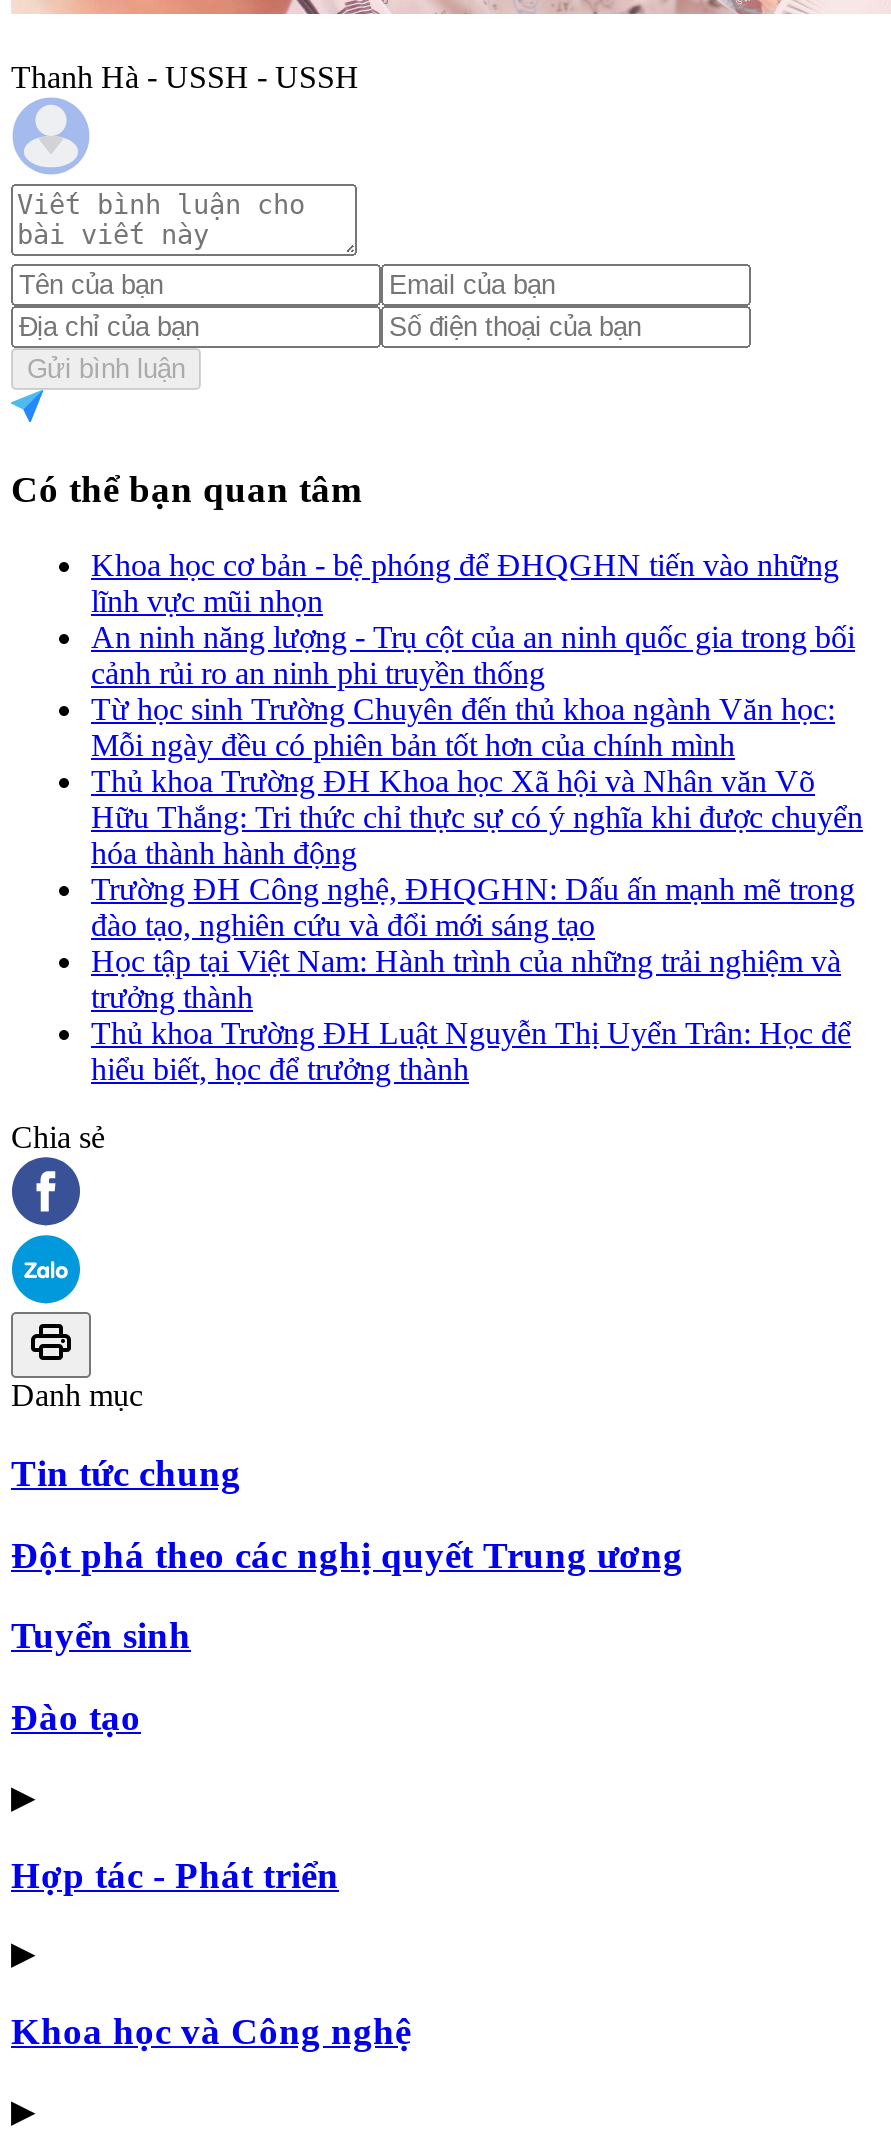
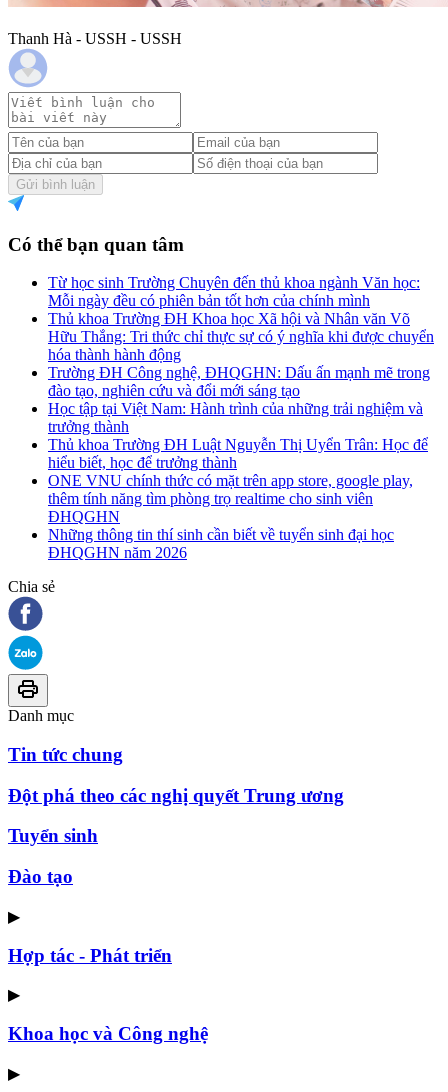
[91,548,855,690] Khoa học cơ bản - bệ phóng để ĐHQGHN tiến vào những | lĩnh vực mũi nhọn | An ninh năng lượng - Trụ cột của an ninh quốc gia trong bối | cảnh rủi ro an ninh phi truyền thống -> none
moved [91,692,863,1086] -> [48,274,434,471]: Từ học sinh Trường Chuyên đến thủ khoa ngành Văn học: | Mỗi ngày đều có phiên bản tốt hơn của chính mình | Thủ khoa Trường ĐH Khoa học Xã hội và Nhân văn Võ | ... | Thủ khoa Trường ĐH Luật Nguyễn Thị Uyển Trân: Học để | hiểu biết, học để trưởng thành
none -> [48,472,413,561] ONE VNU chính thức có mặt trên app store, google play, | thêm tính năng tìm phòng trọ realtime cho sinh viên | ĐHQGHN | Những thông tin thí sinh cần biết về tuyển sinh đại học | ĐHQGHN năm 2026

